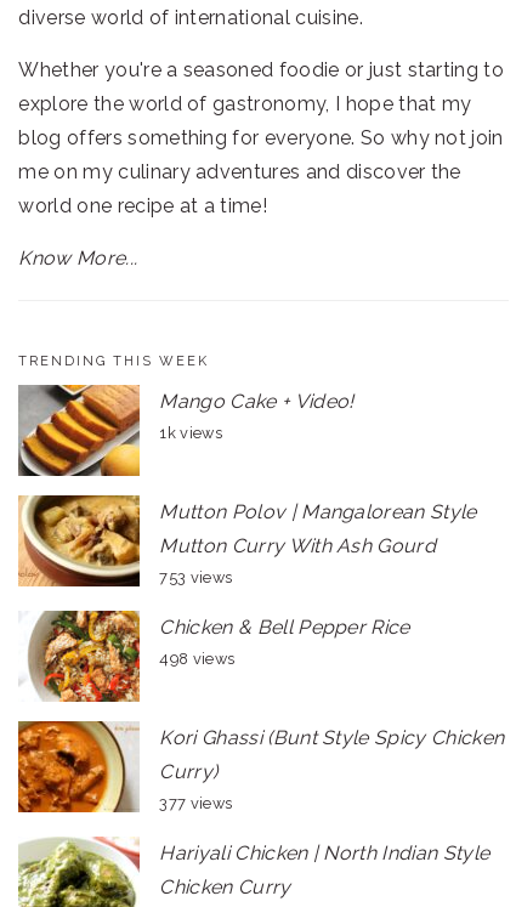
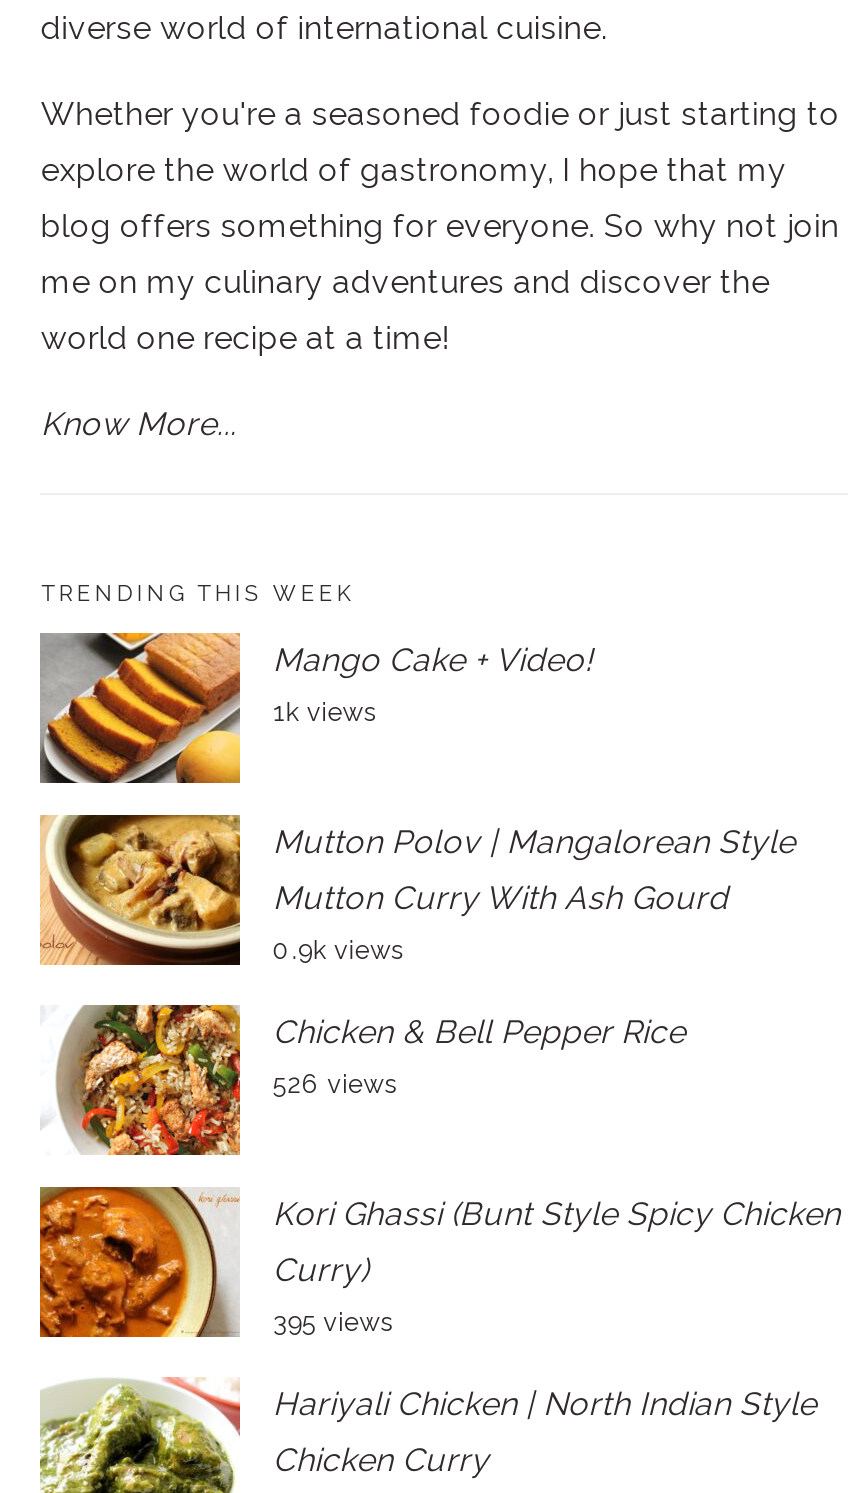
[160,569,232,587] 753 views -> [273,936,403,966] 0.9k views
[160,650,235,668] 498 views -> [273,1070,397,1100] 526 views
[160,795,232,813] 377 views -> [273,1308,393,1338] 395 views

